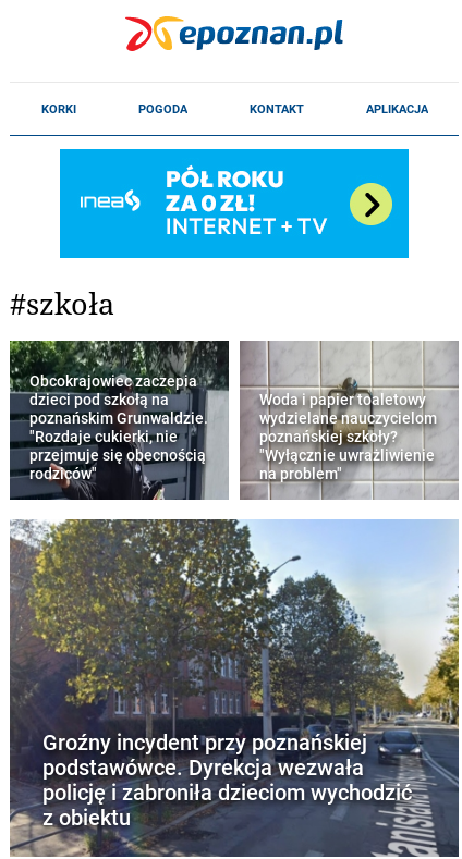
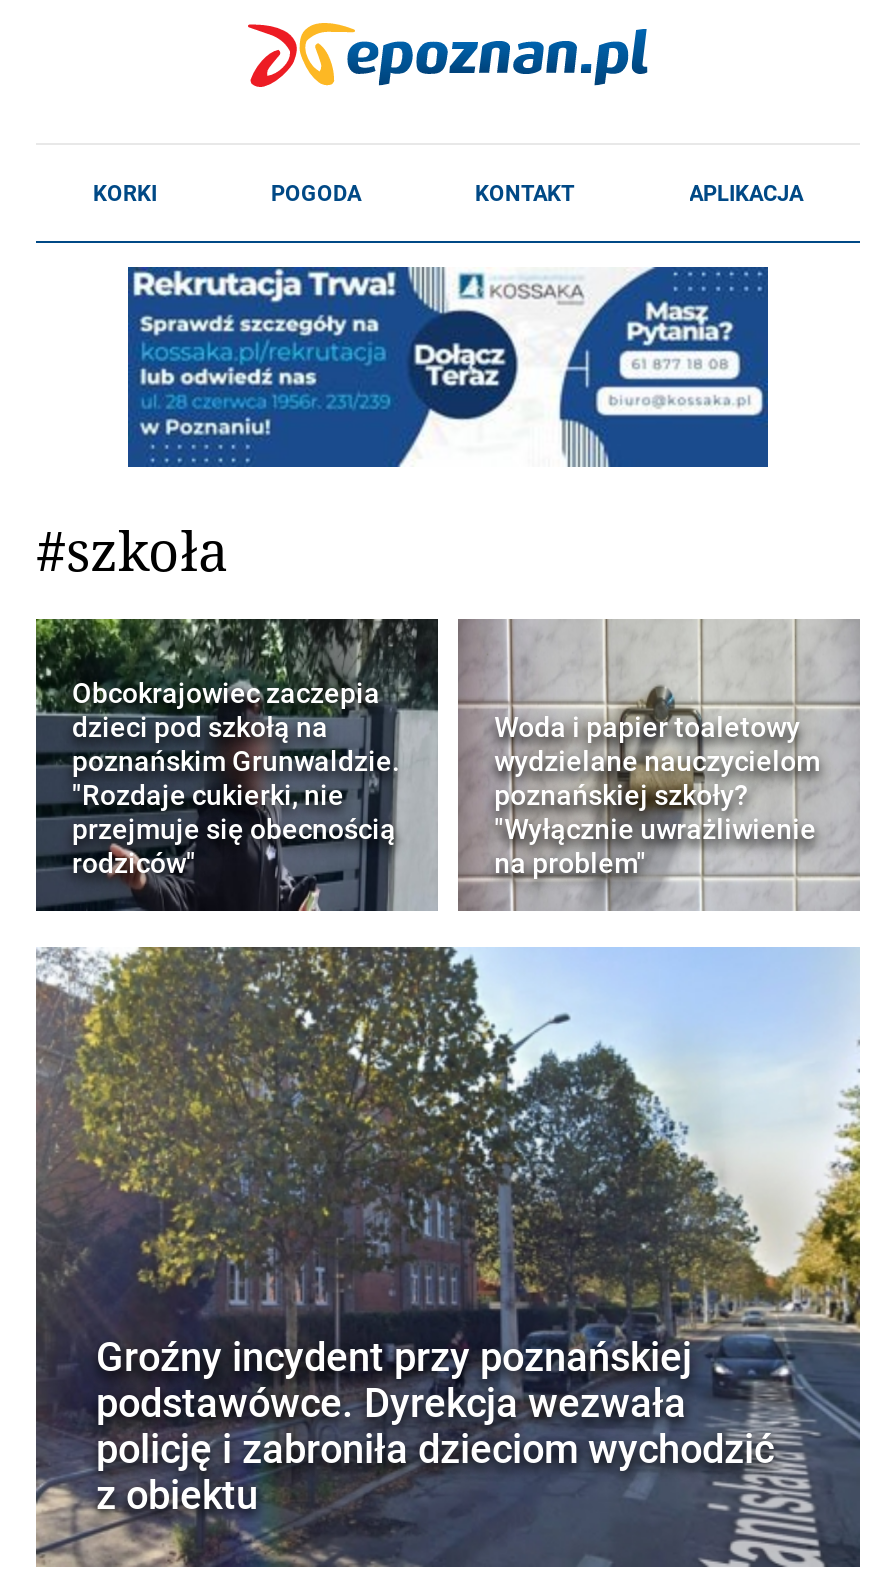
[59,148,410,259] [image] -> [126,265,770,469] [image]

